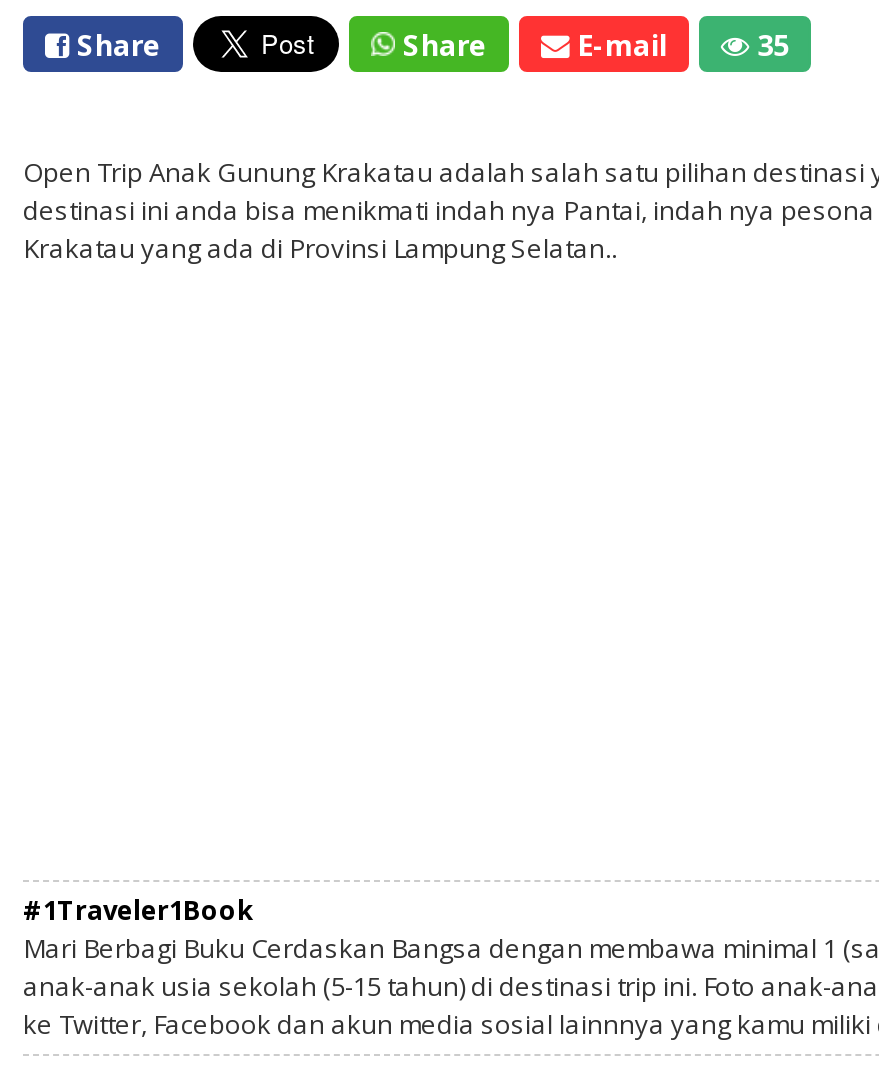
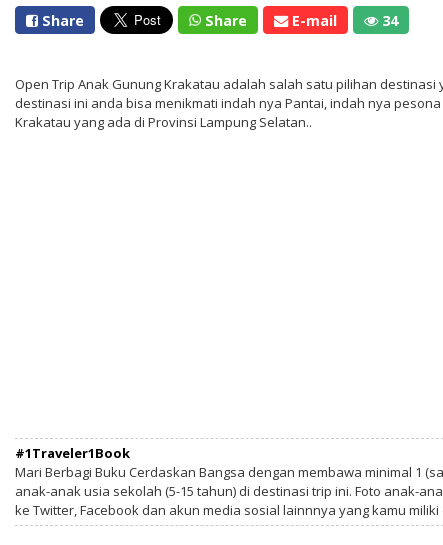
[749,25,789,63] 35 -> [378,10,398,29] 34

